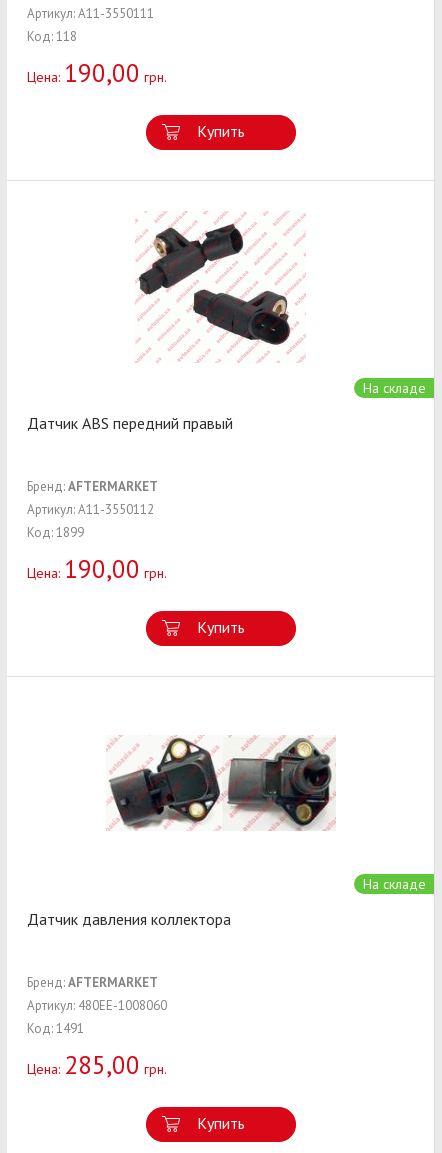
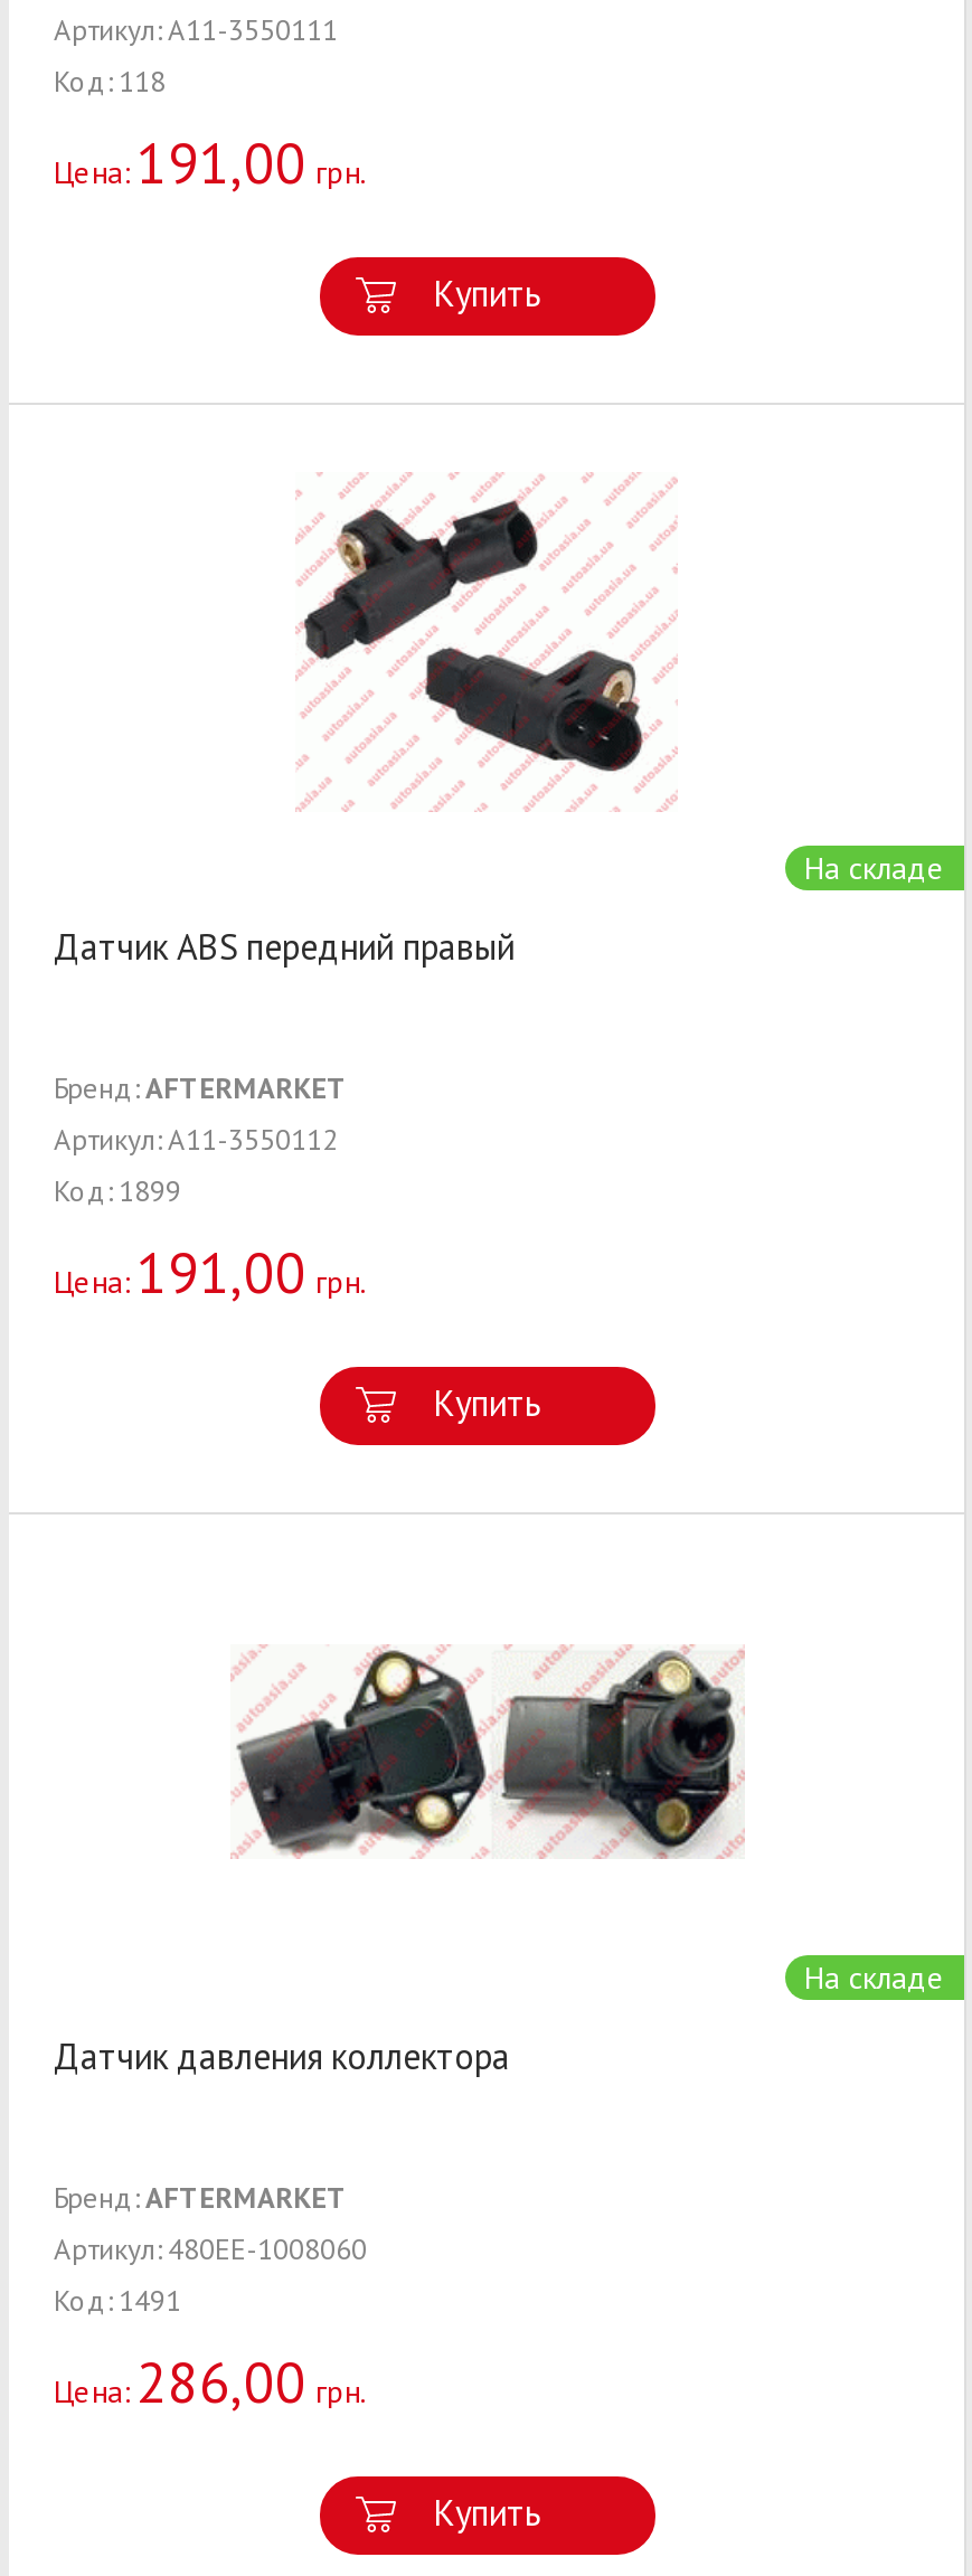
[27,57,167,89] Цена:190,00 грн. -> [54,127,367,199] Цена:191,00 грн.
[27,553,167,585] Цена:190,00 грн. -> [54,1237,367,1308] Цена:191,00 грн.
[27,1049,167,1081] Цена:285,00 грн. -> [54,2346,367,2418] Цена:286,00 грн.

